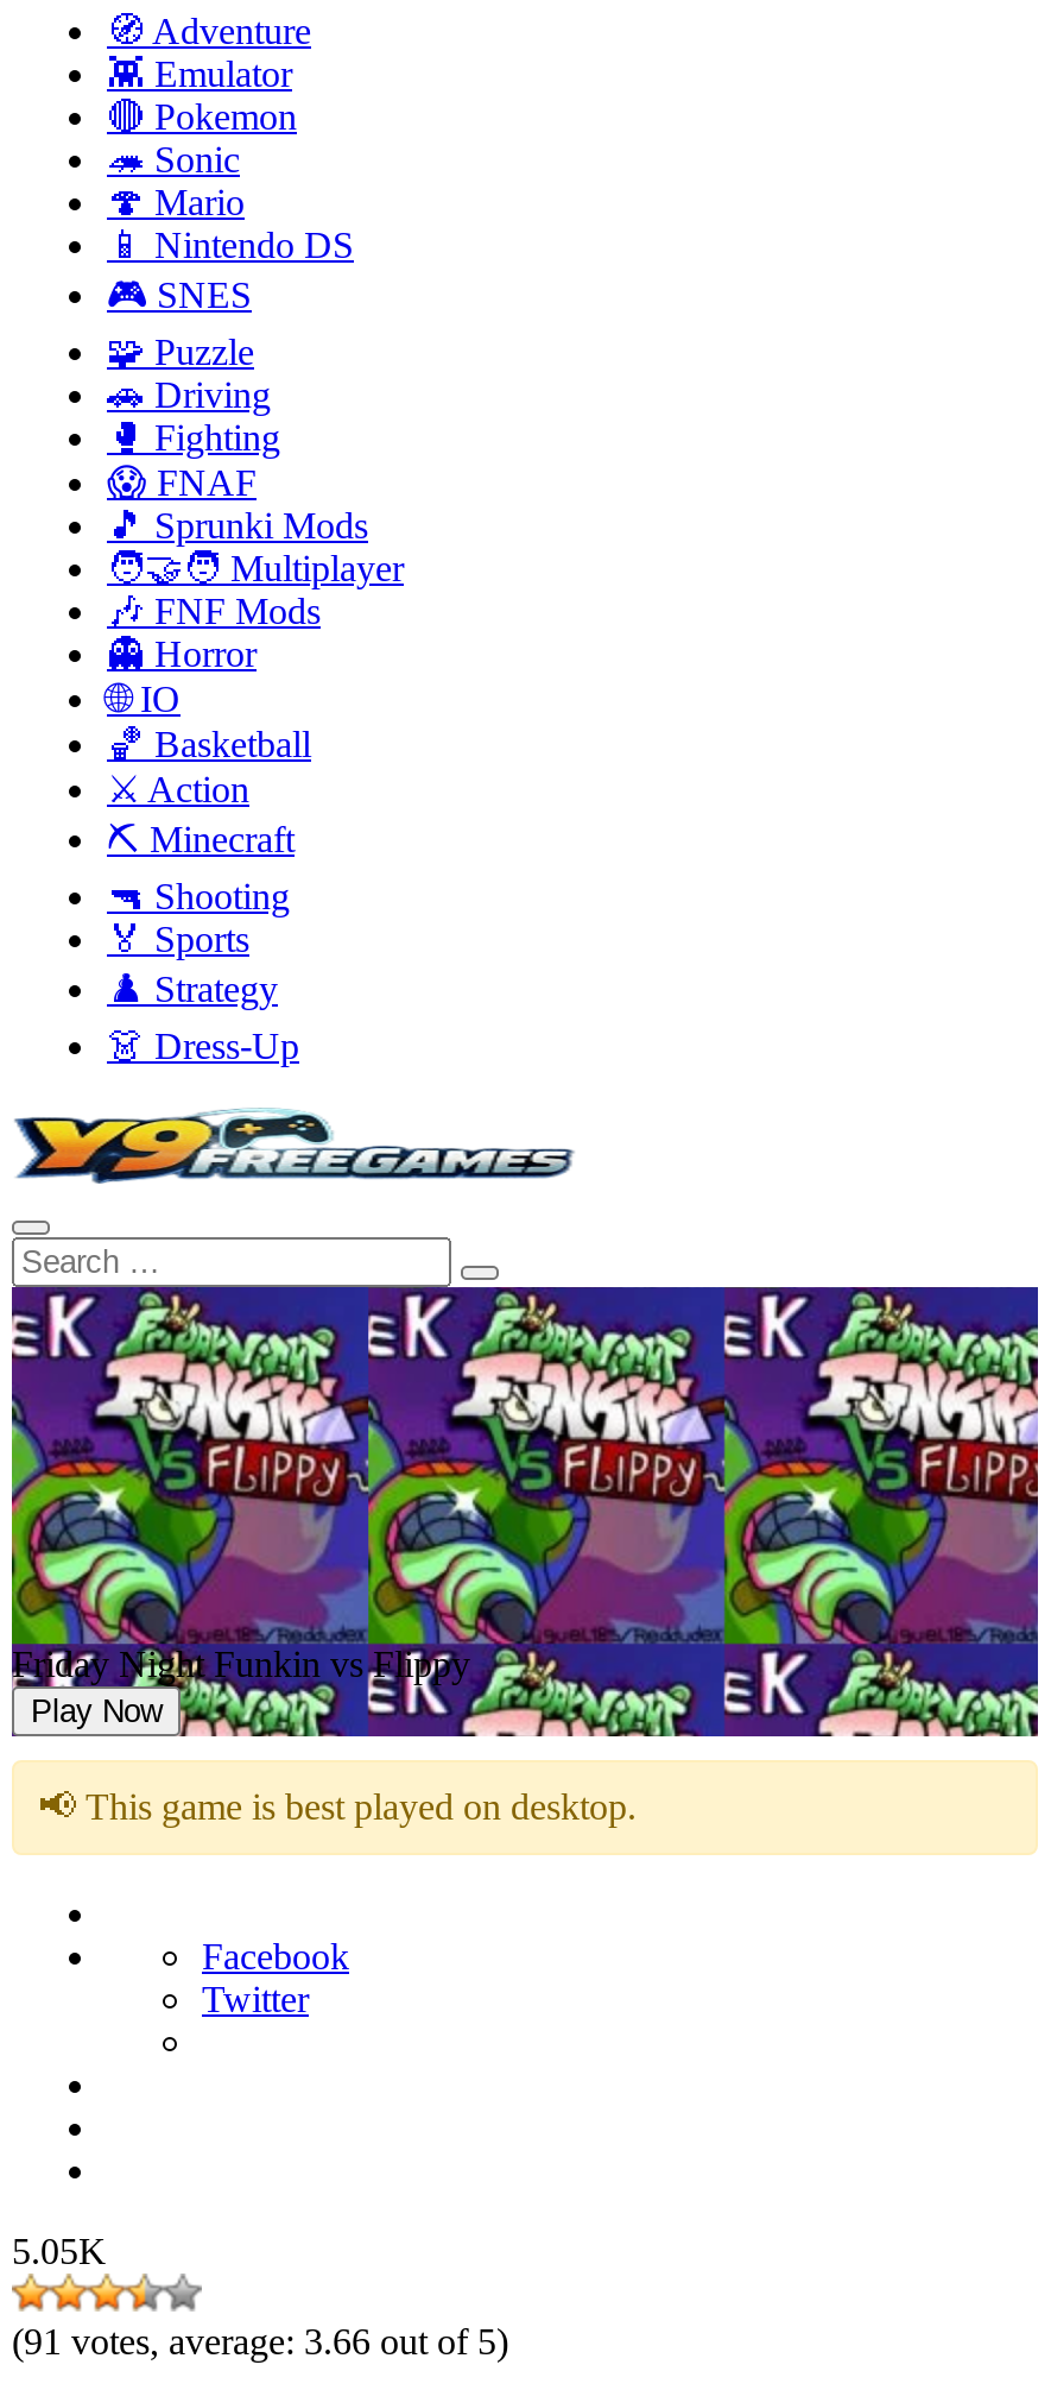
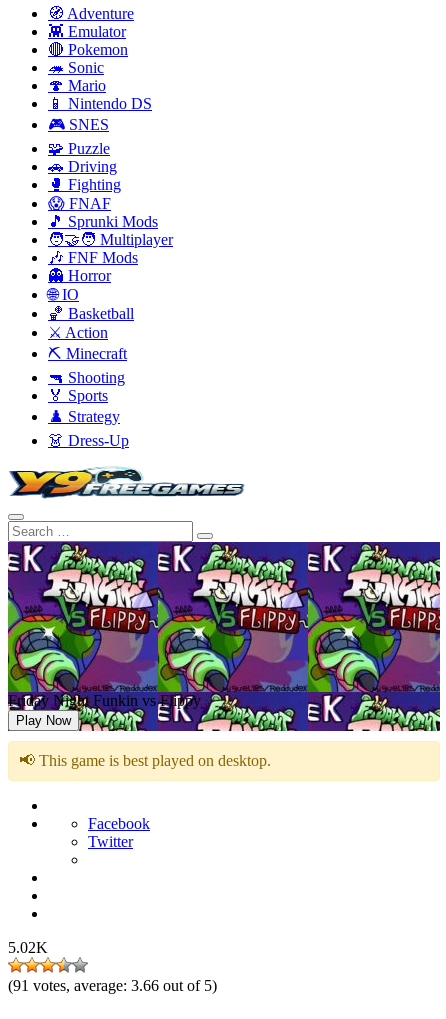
[12,2231,107,2271] 5.05K -> [8,939,48,956] 5.02K

